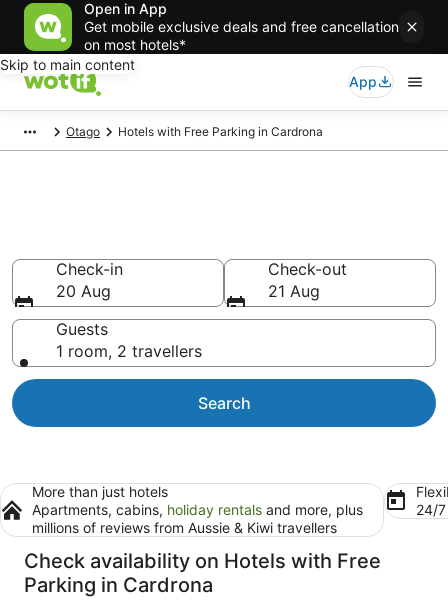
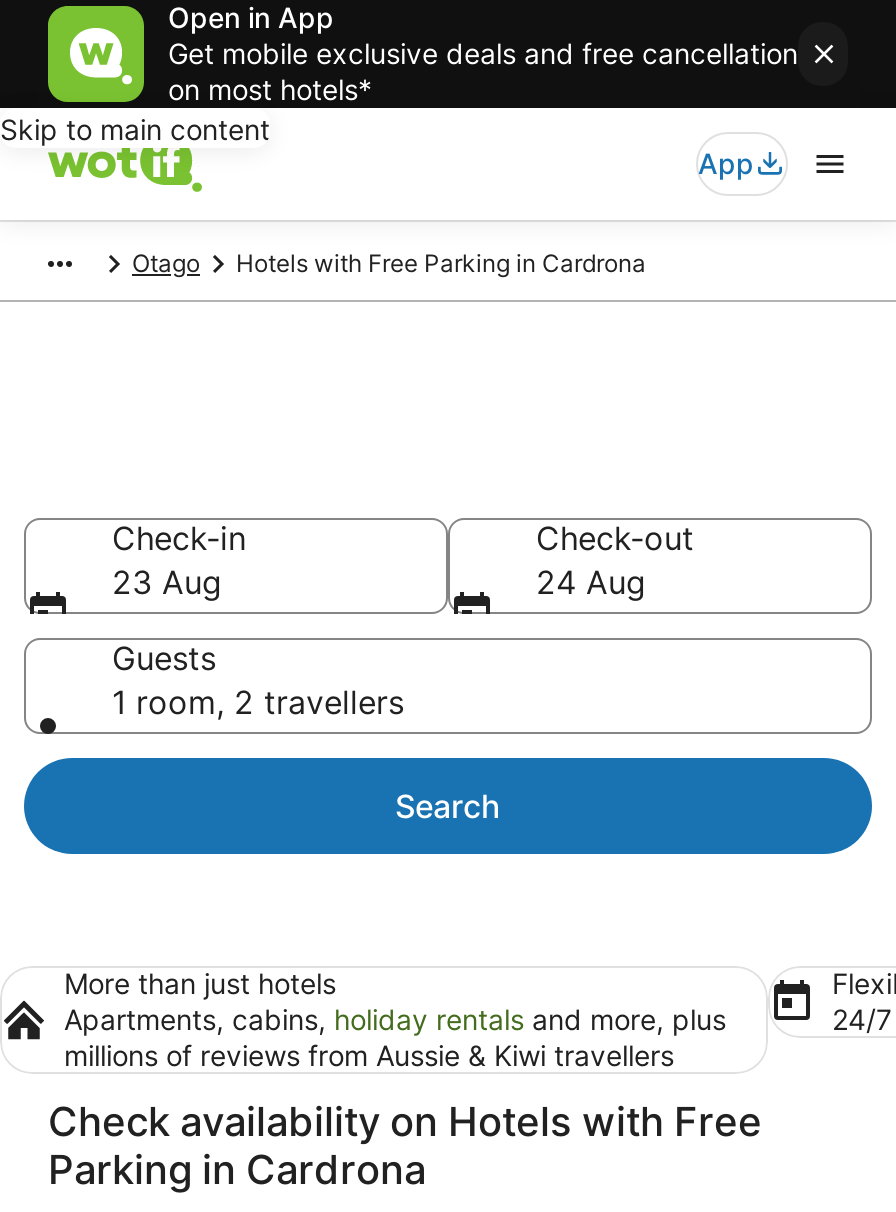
[56,281,111,301] 20 Aug -> [112,562,222,602] 23 Aug
[268,281,320,301] 21 Aug -> [536,562,646,602] 24 Aug

